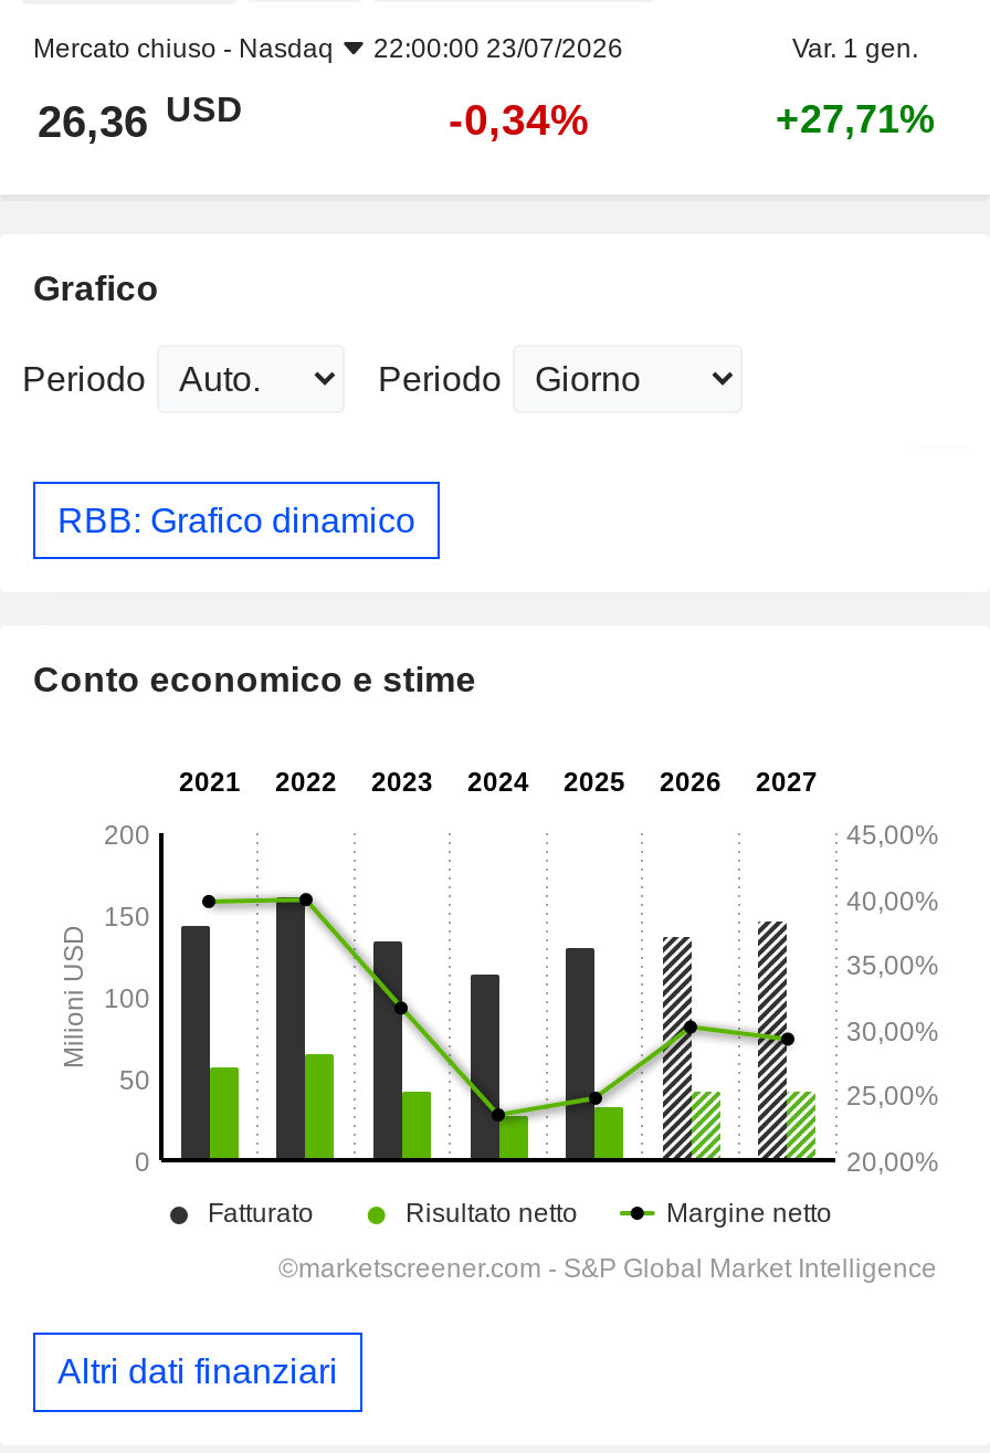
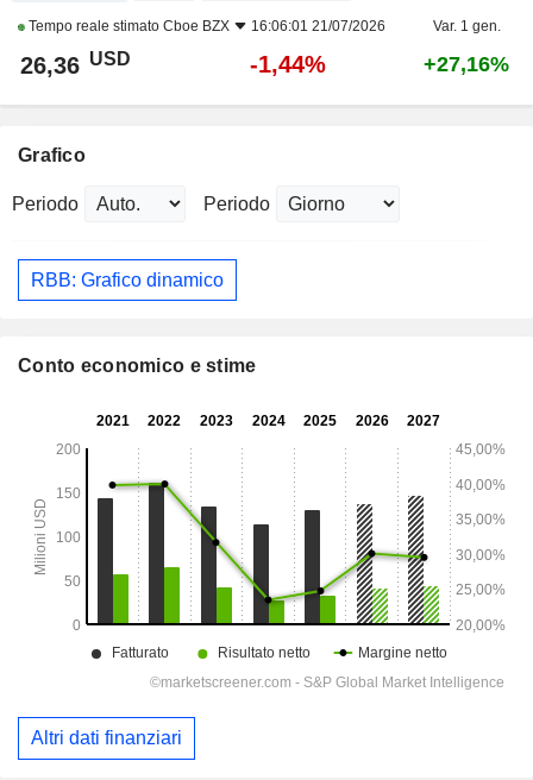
[33,34,623,65] Mercato chiuso - Nasdaq | 22:00:00 23/07/2026 -> [25,18,385,35] Tempo reale stimato Cboe BZX | 16:06:01 21/07/2026
[449,95,590,144] -0,34% -> [250,51,326,78] -1,44%
[776,98,935,142] +27,71% -> [424,53,509,76] +27,16%

